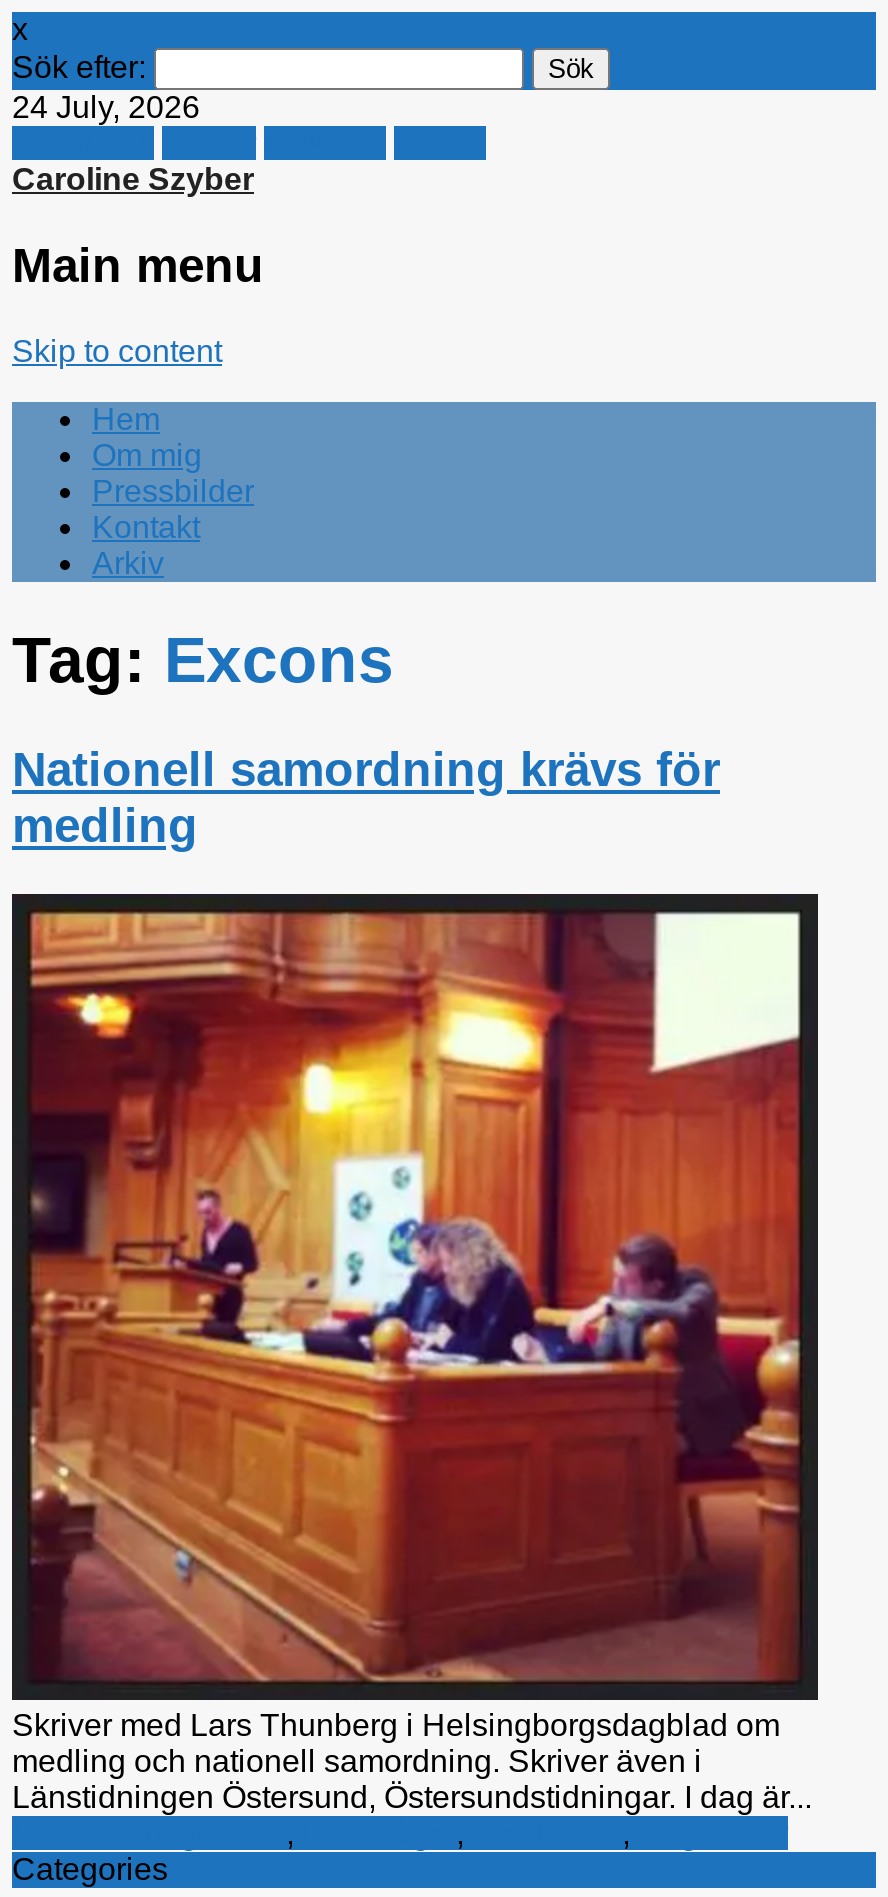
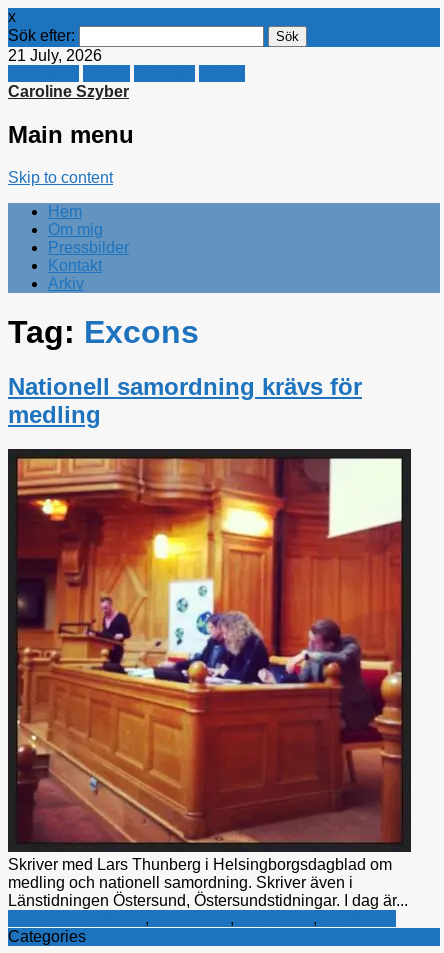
[12,90,200,124] 24 July, 2026 -> [8,47,102,64] 21 July, 2026

